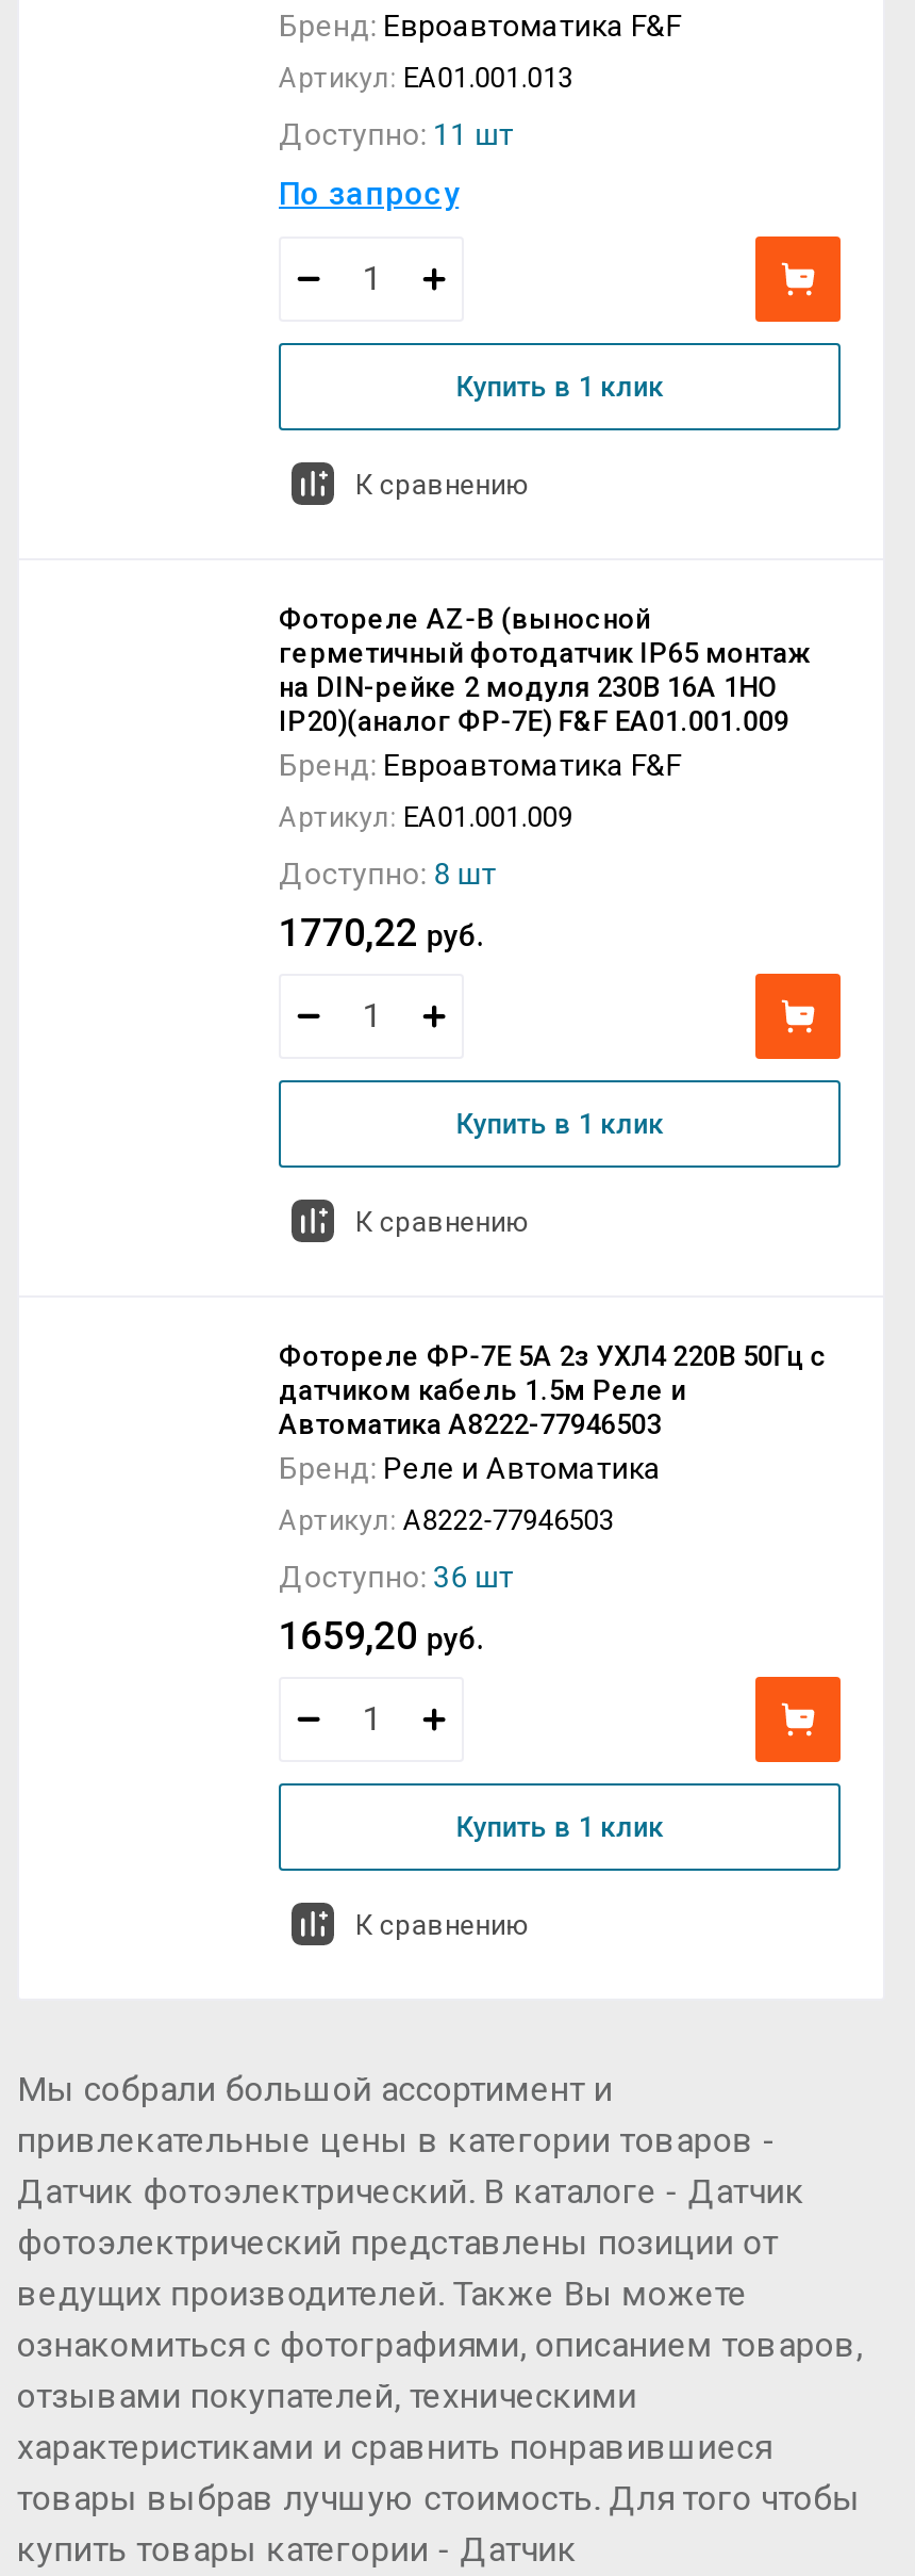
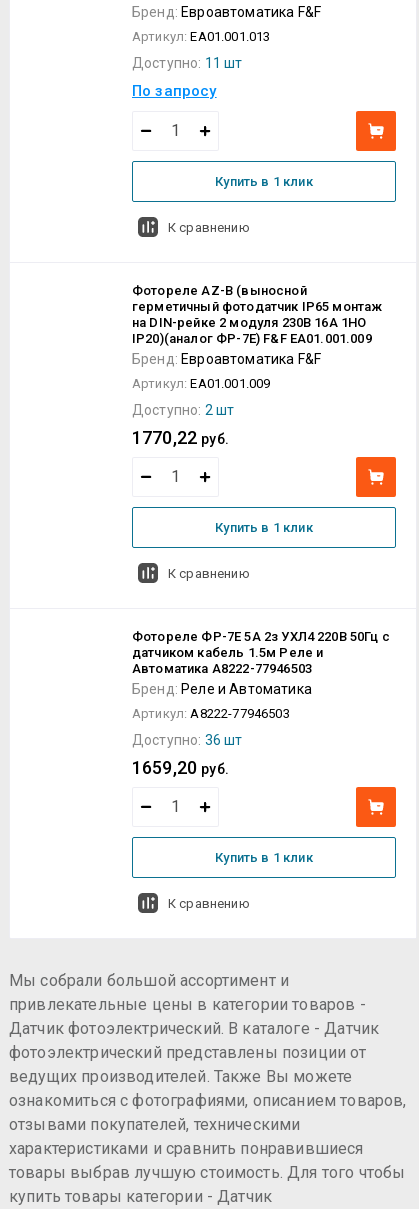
[279,857,496,891] Доступно: 8 шт -> [132,402,234,418] Доступно: 2 шт

